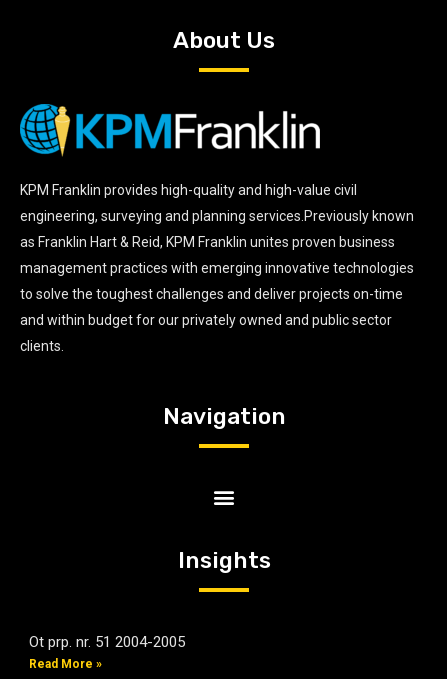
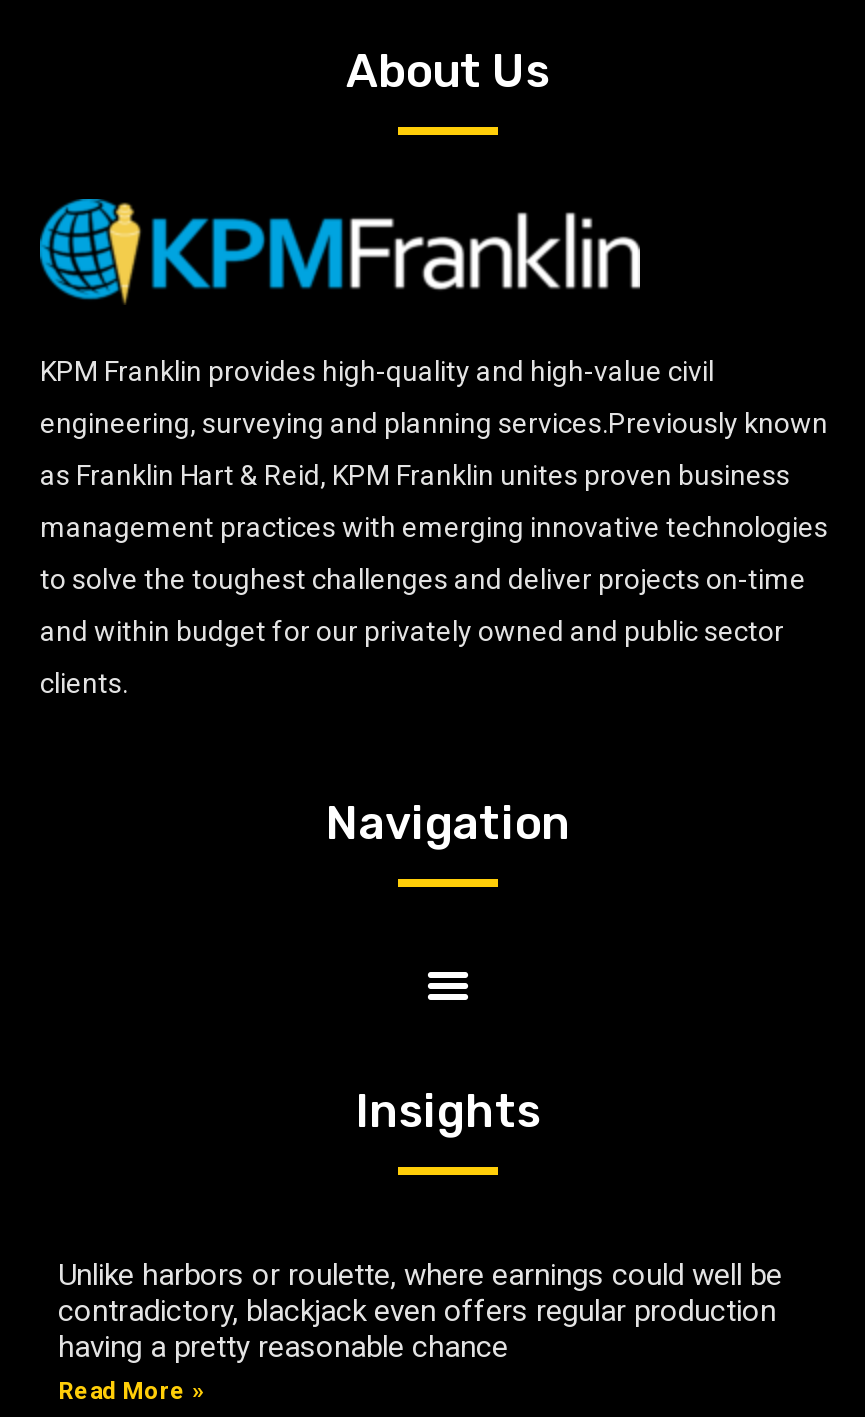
[29,633,185,651] Ot prp. nr. 51 2004-2005 -> [58,1257,782,1365] Unlike harbors or roulette, where earnings could well be | contradictory, blackjack even offers regular production | having a pretty reasonable chance

